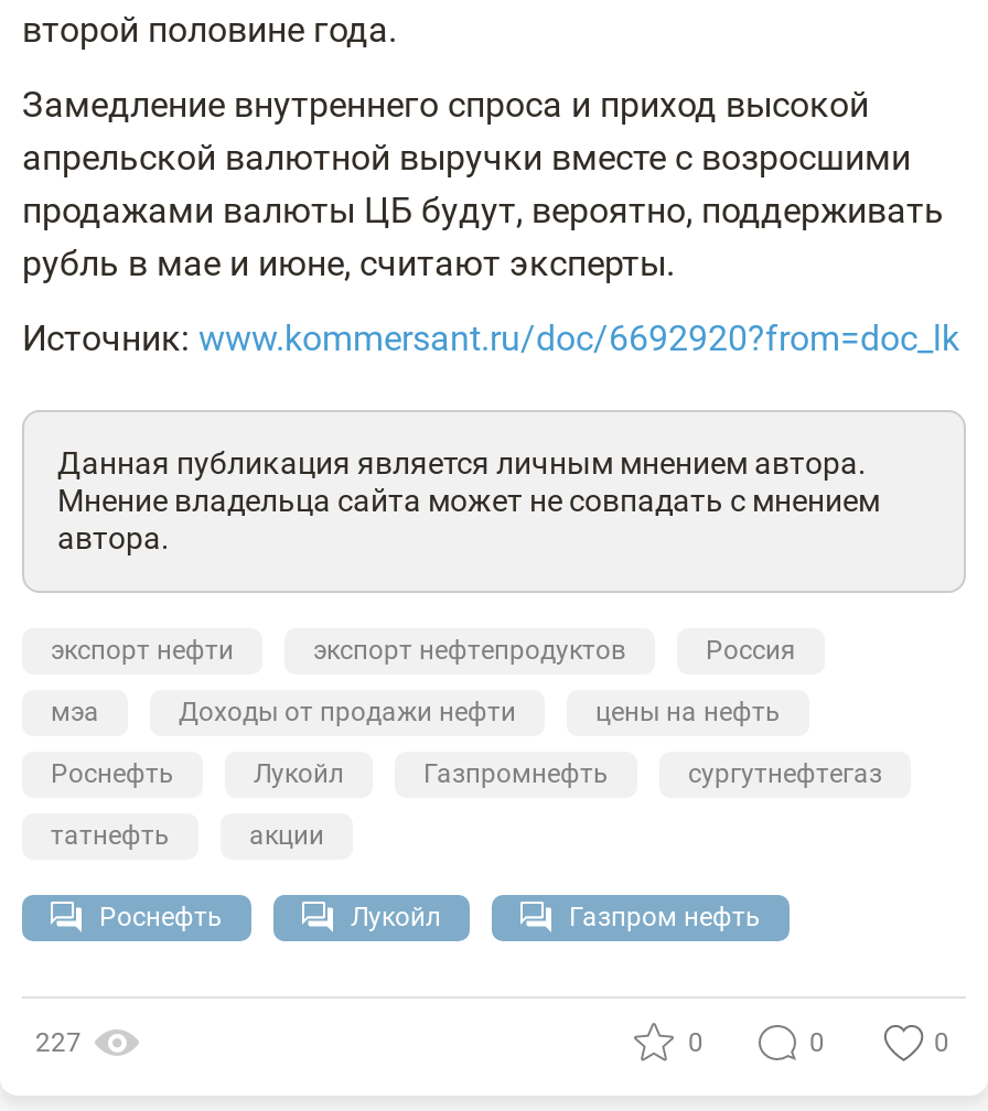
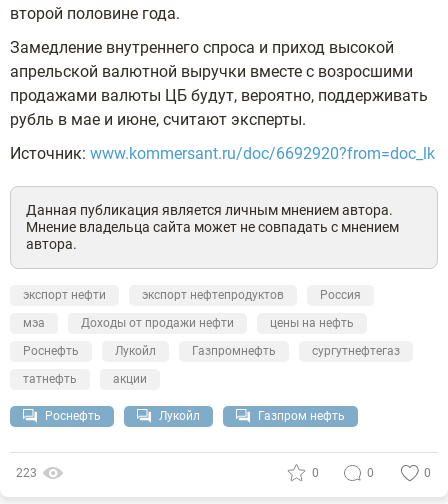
[35,1027,82,1058] 227 -> [16,466,37,480] 223

